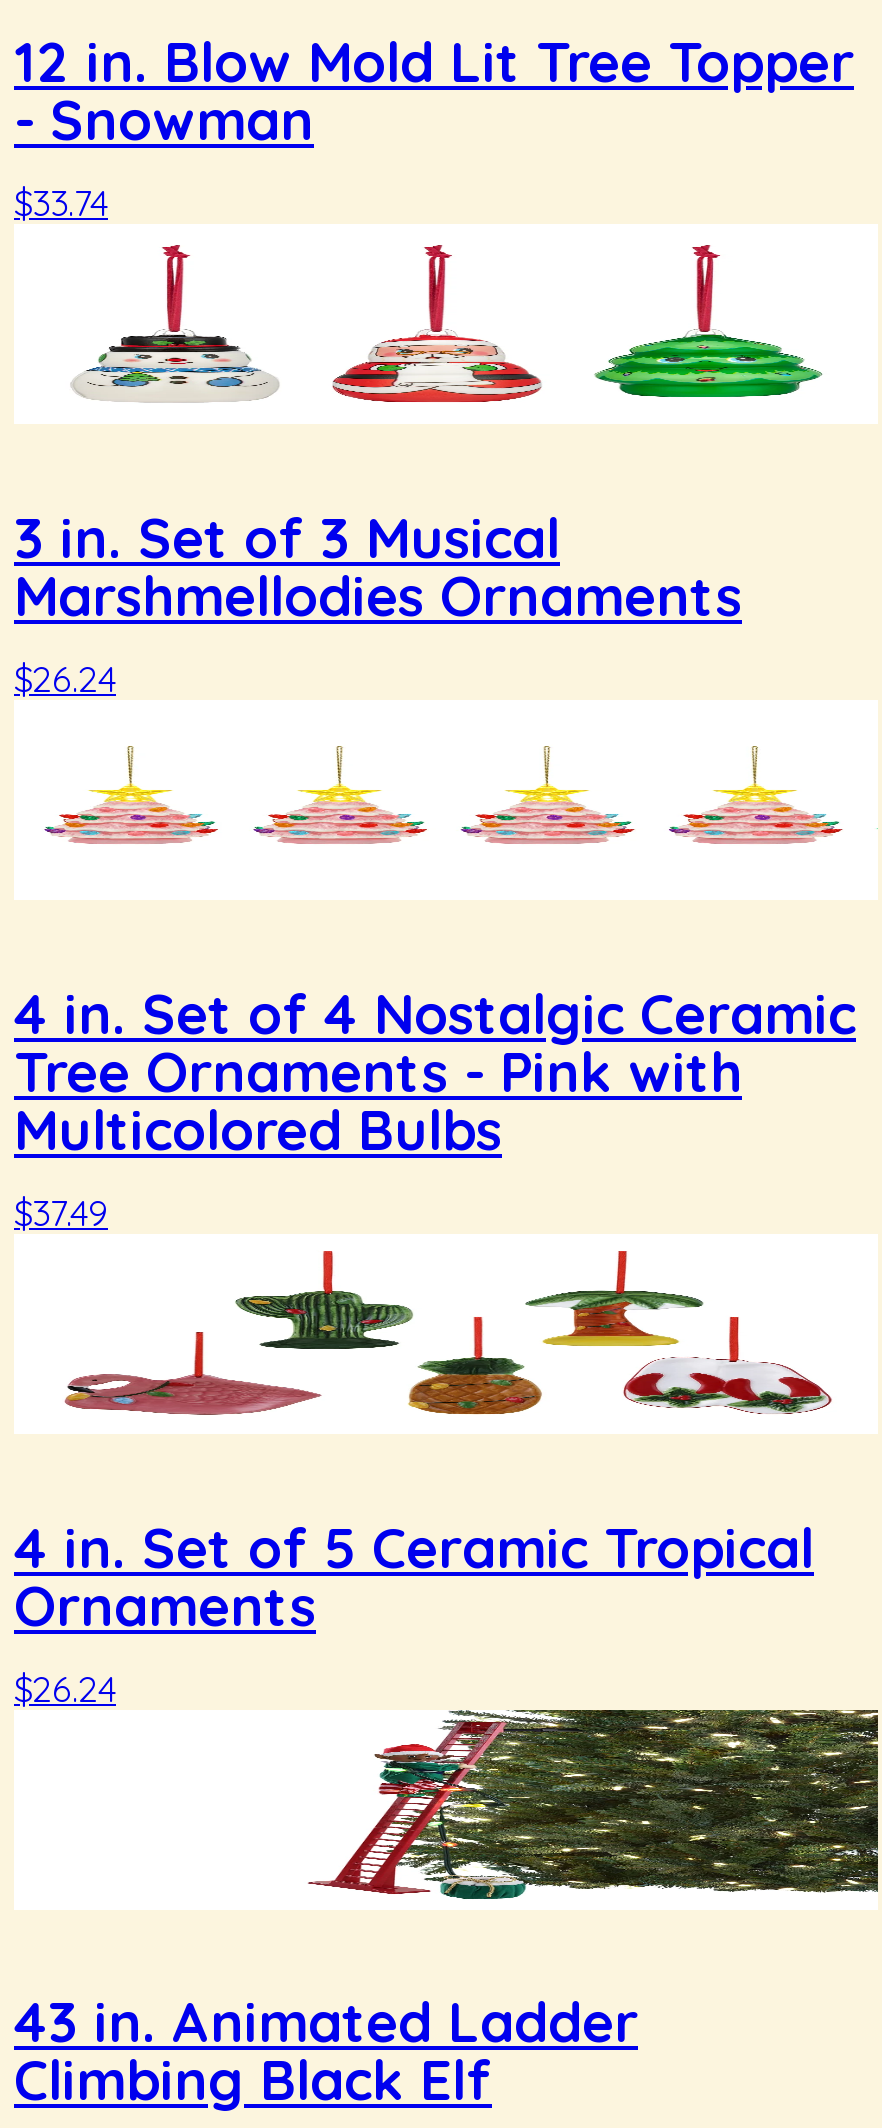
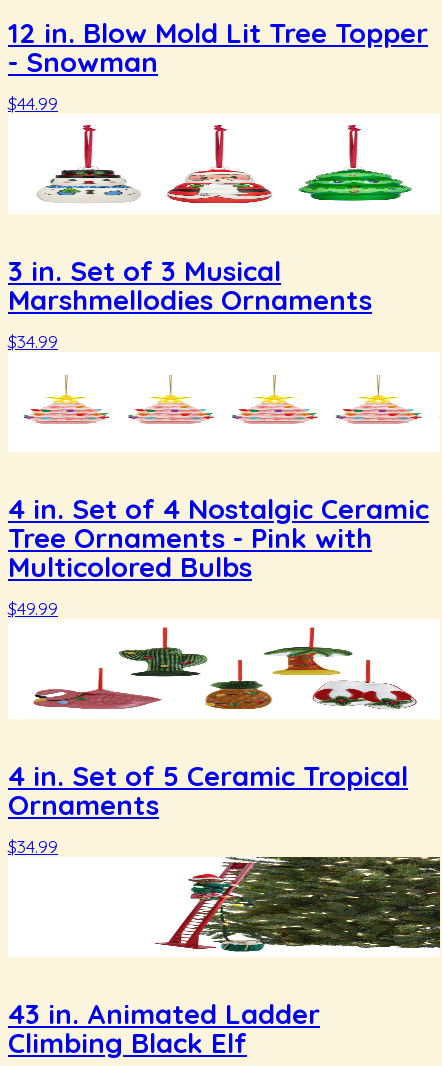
[14,180,108,224] $33.74 -> [8,92,58,114] $44.99
[14,656,116,700] $26.24 -> [8,330,58,352] $34.99
[14,1190,108,1234] $37.49 -> [8,597,58,619] $49.99
[14,1665,116,1709] $26.24 -> [8,835,58,857] $34.99

